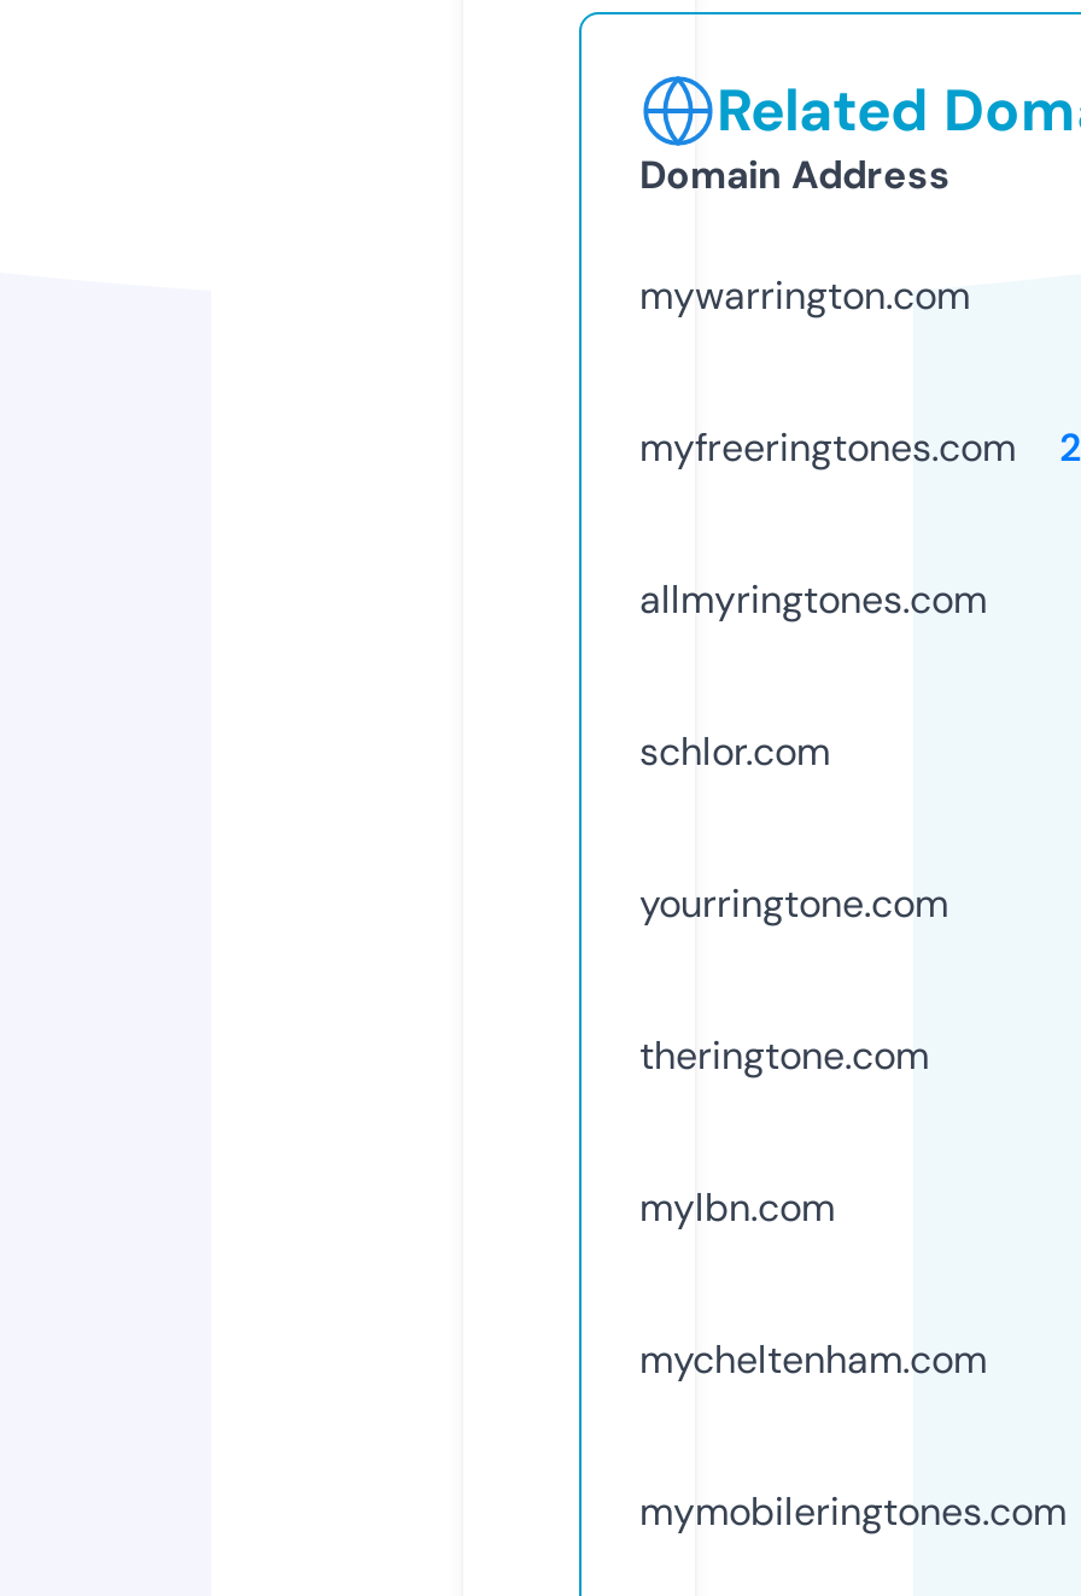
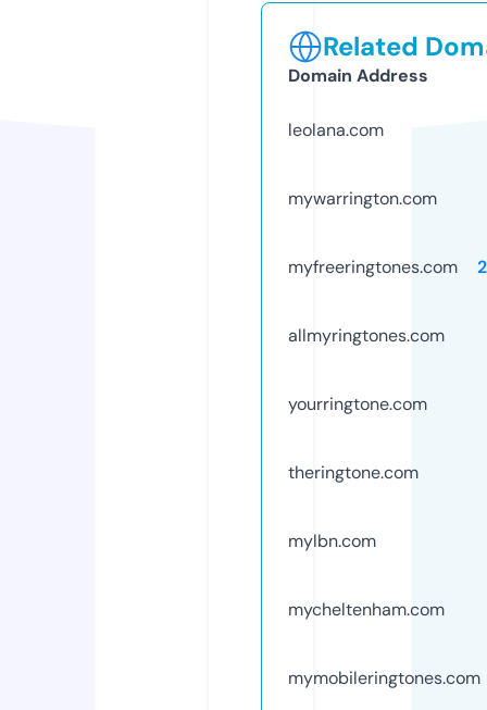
none -> [288,118,384,141] leolana.com
moved [639,270,1016,624] -> [288,187,458,347]: mywarrington.com | myfreeringtones.com | allmyringtones.com
[639,726,830,776] schlor.com -> none

